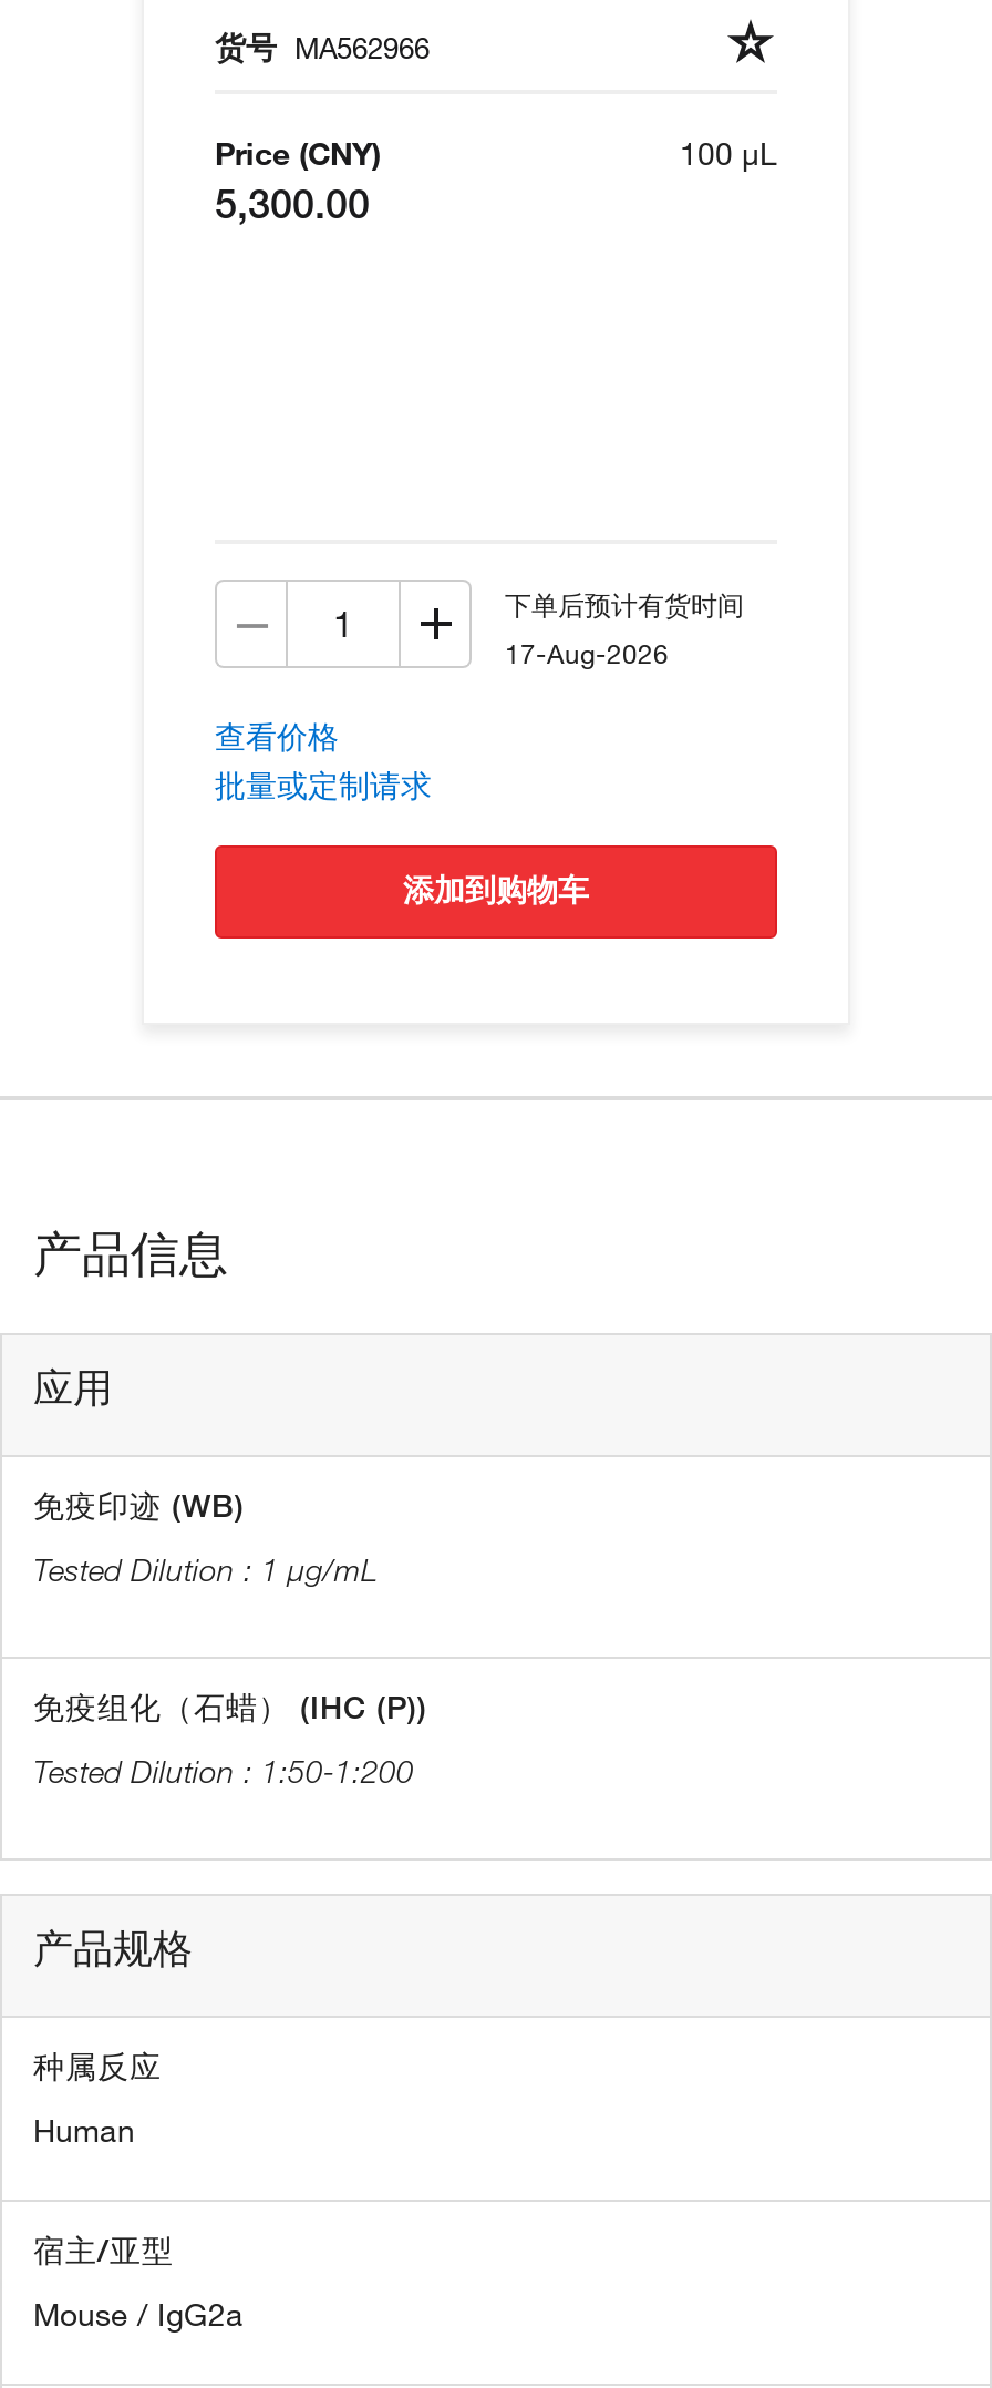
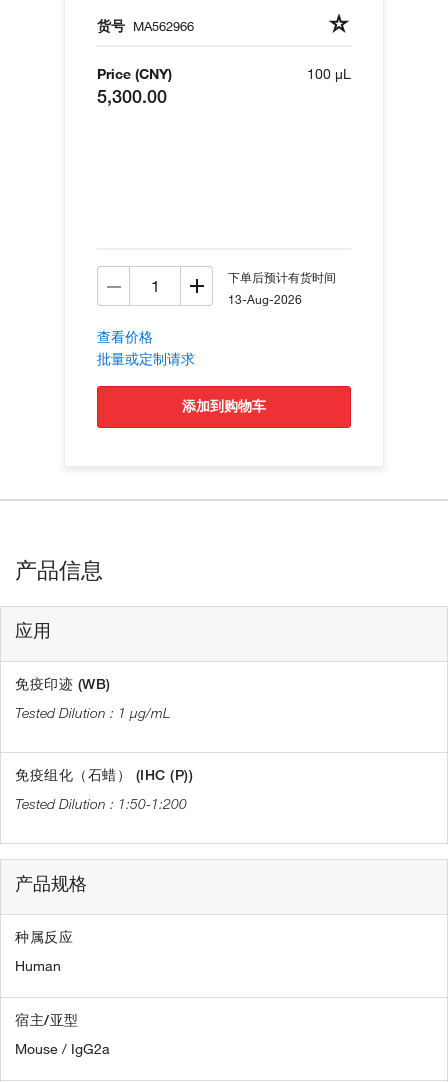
[505,635,669,670] 17-Aug-2026 -> [228,291,302,307] 13-Aug-2026

